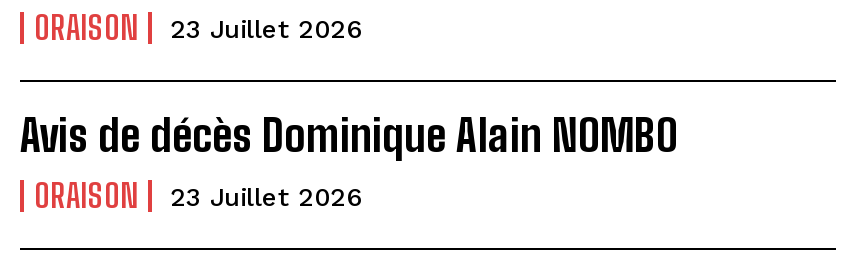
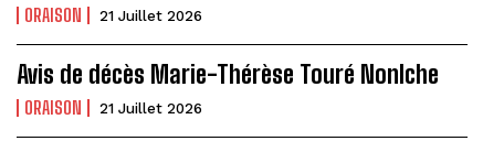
[34,8,362,46] ORAISON 23 Juillet 2026 -> [24,5,202,26] ORAISON 21 Juillet 2026
[20,108,678,162] Avis de décès Dominique Alain NOMBO -> [17,60,439,89] Avis de décès Marie-Thérèse Touré Nonlche
[34,176,362,214] ORAISON 23 Juillet 2026 -> [24,97,202,118] ORAISON 21 Juillet 2026

